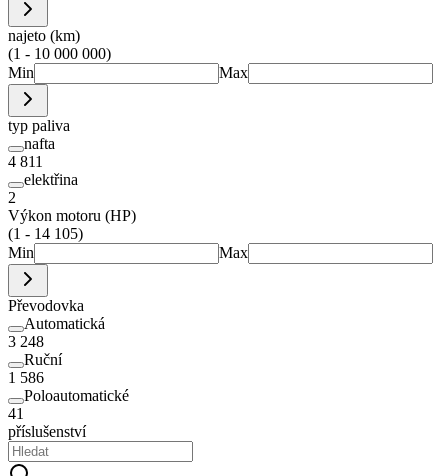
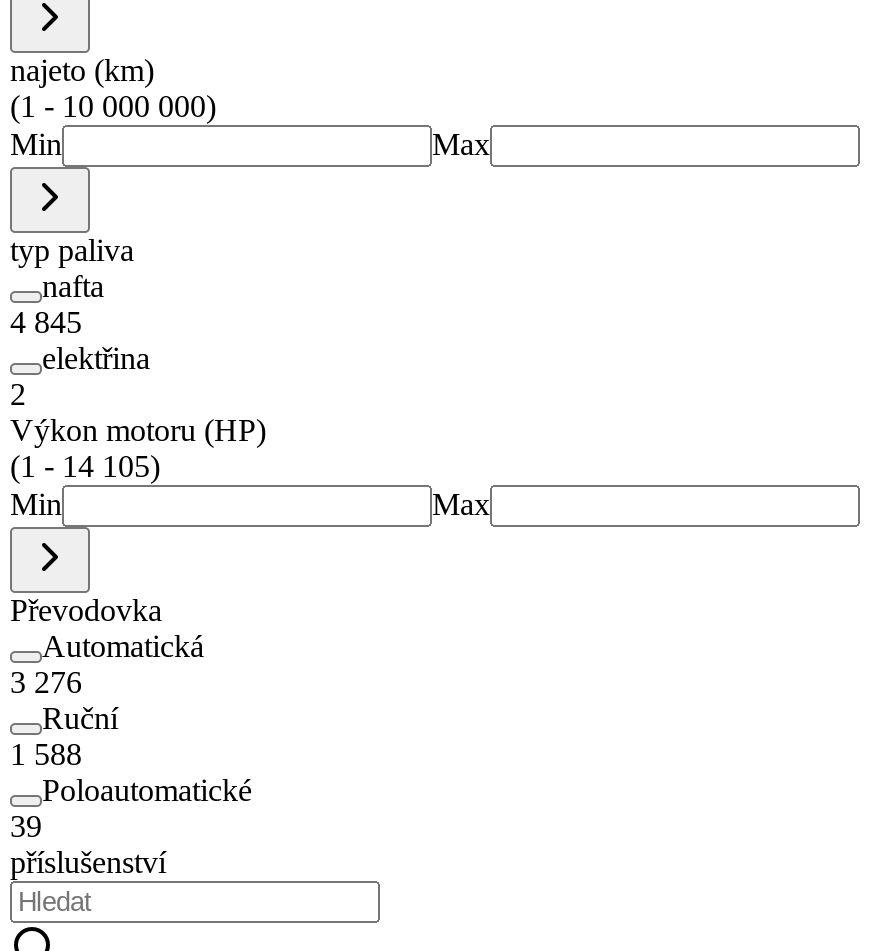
[8,153,43,170] 4 811 -> [10,305,82,339] 4 845
[8,333,44,350] 3 248 -> [10,665,82,699] 3 276
[8,369,44,386] 1 586 -> [10,737,82,771] 1 588
[8,405,24,422] 41 -> [10,809,42,843] 39

